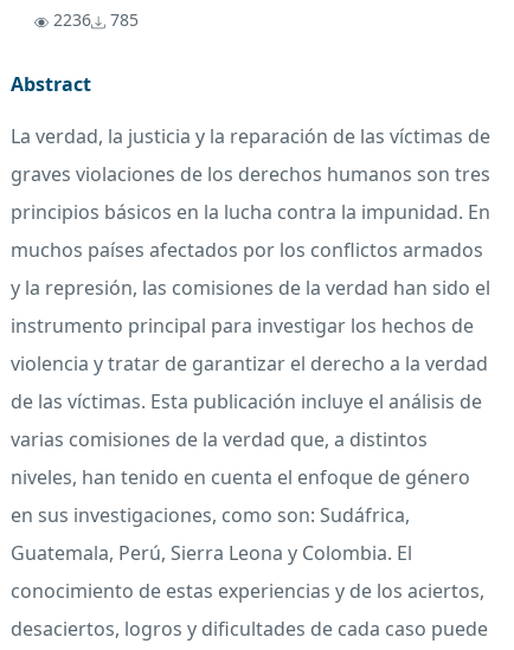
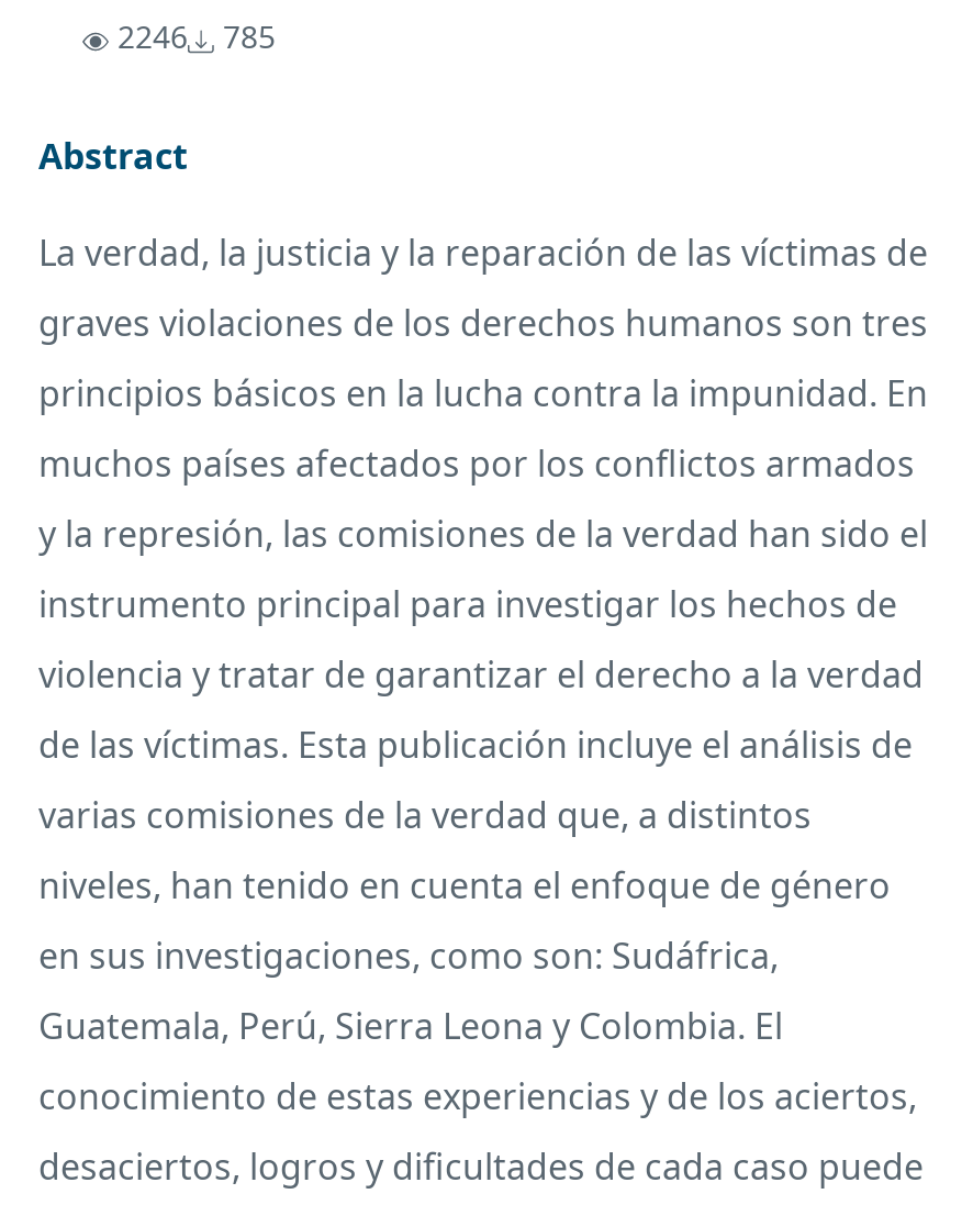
[49,9,139,31] 2236 785 -> [109,16,276,58] 2246 785

